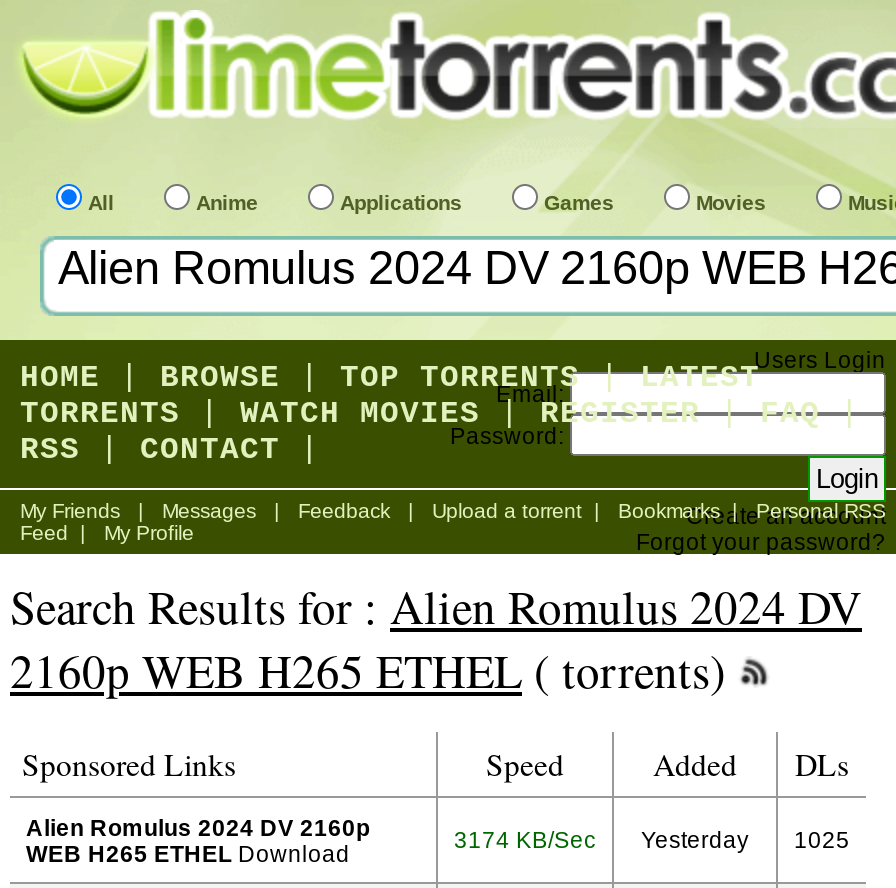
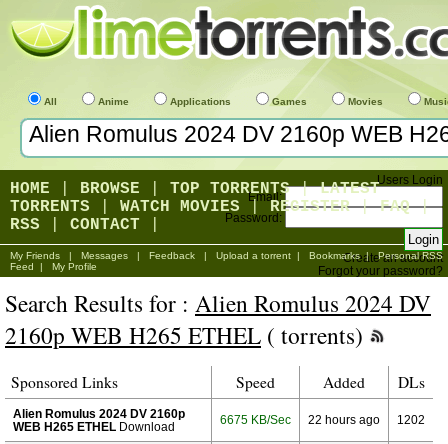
[454,826,850,852] 3174 KB/Sec | Yesterday | 1025 -> [220,413,425,426] 6675 KB/Sec | 22 hours ago | 1202

